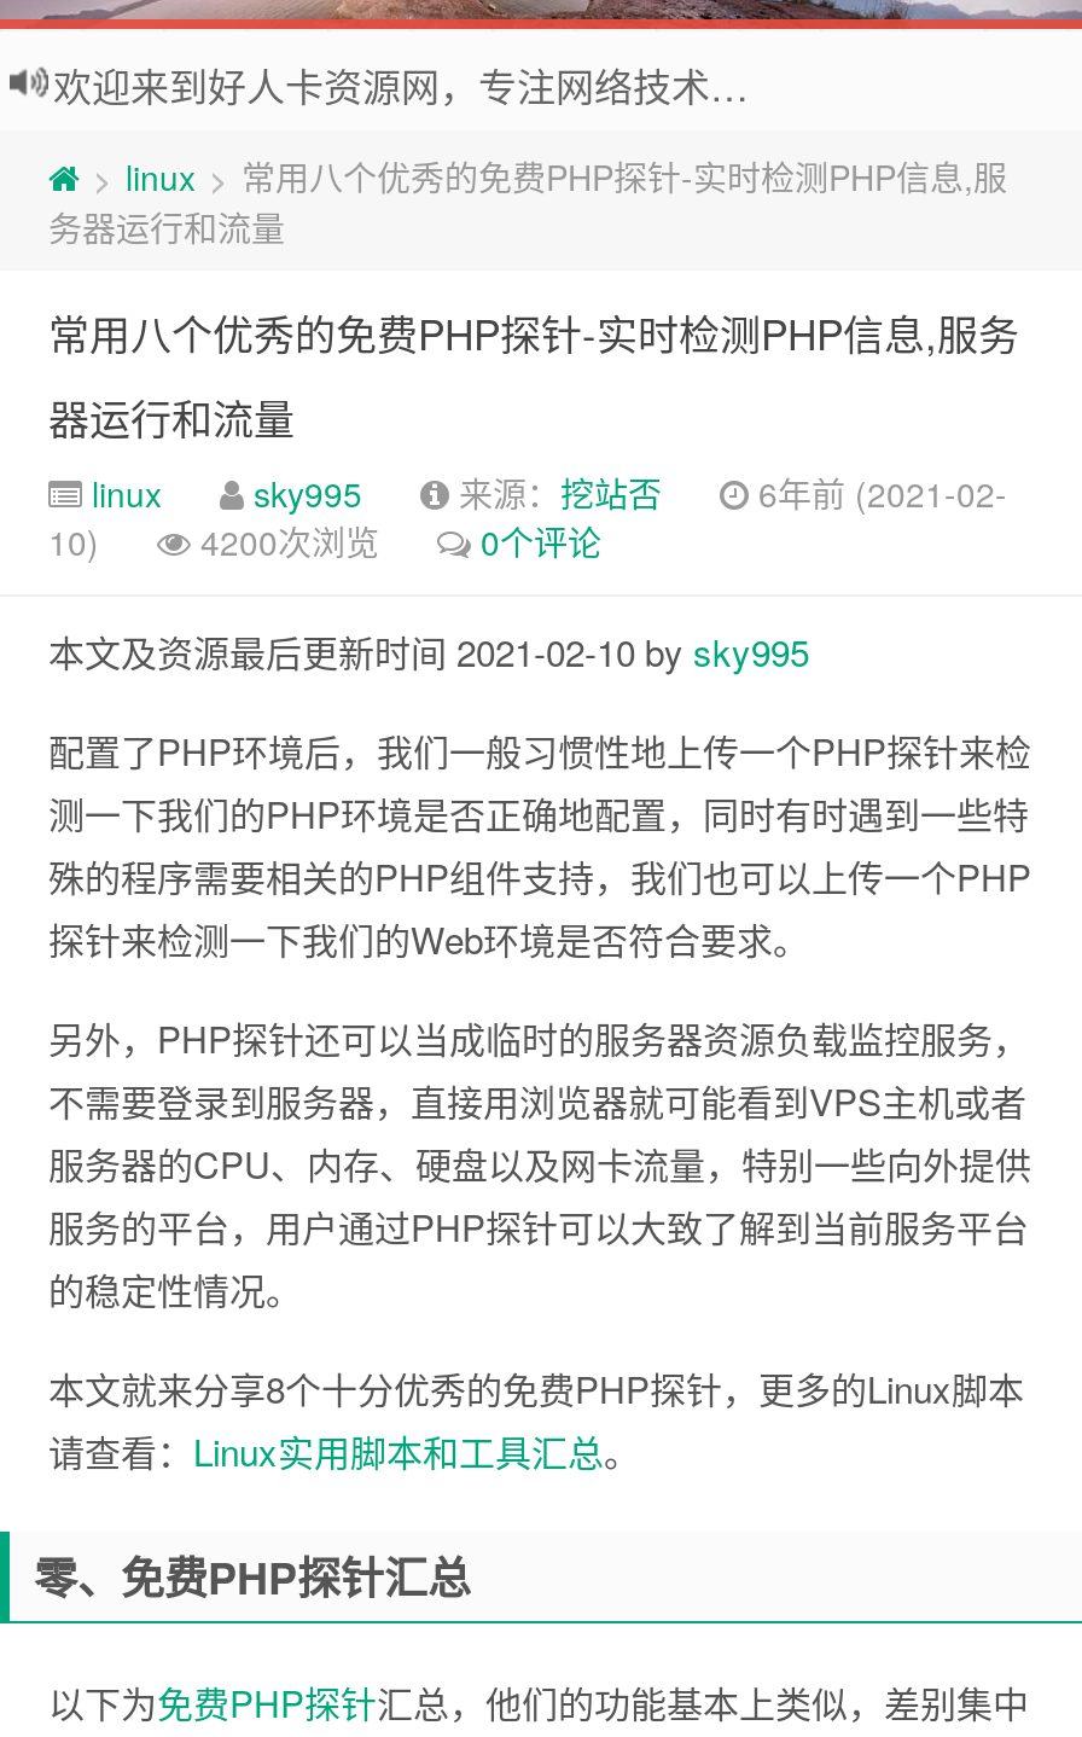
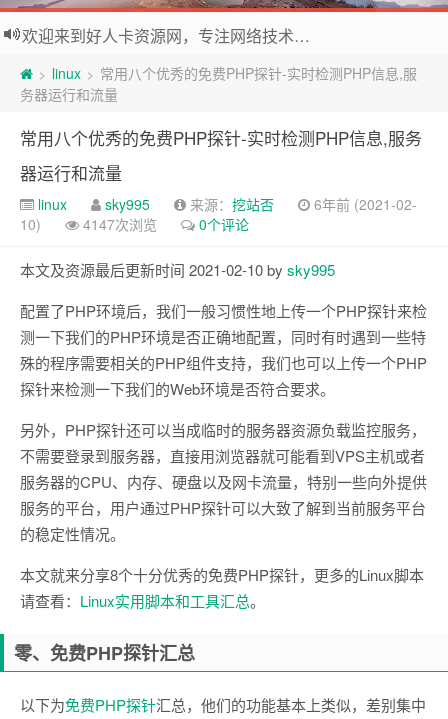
[48,517,379,565] 10) 4200次浏览 -> [20,214,157,234] 10) 4147次浏览

